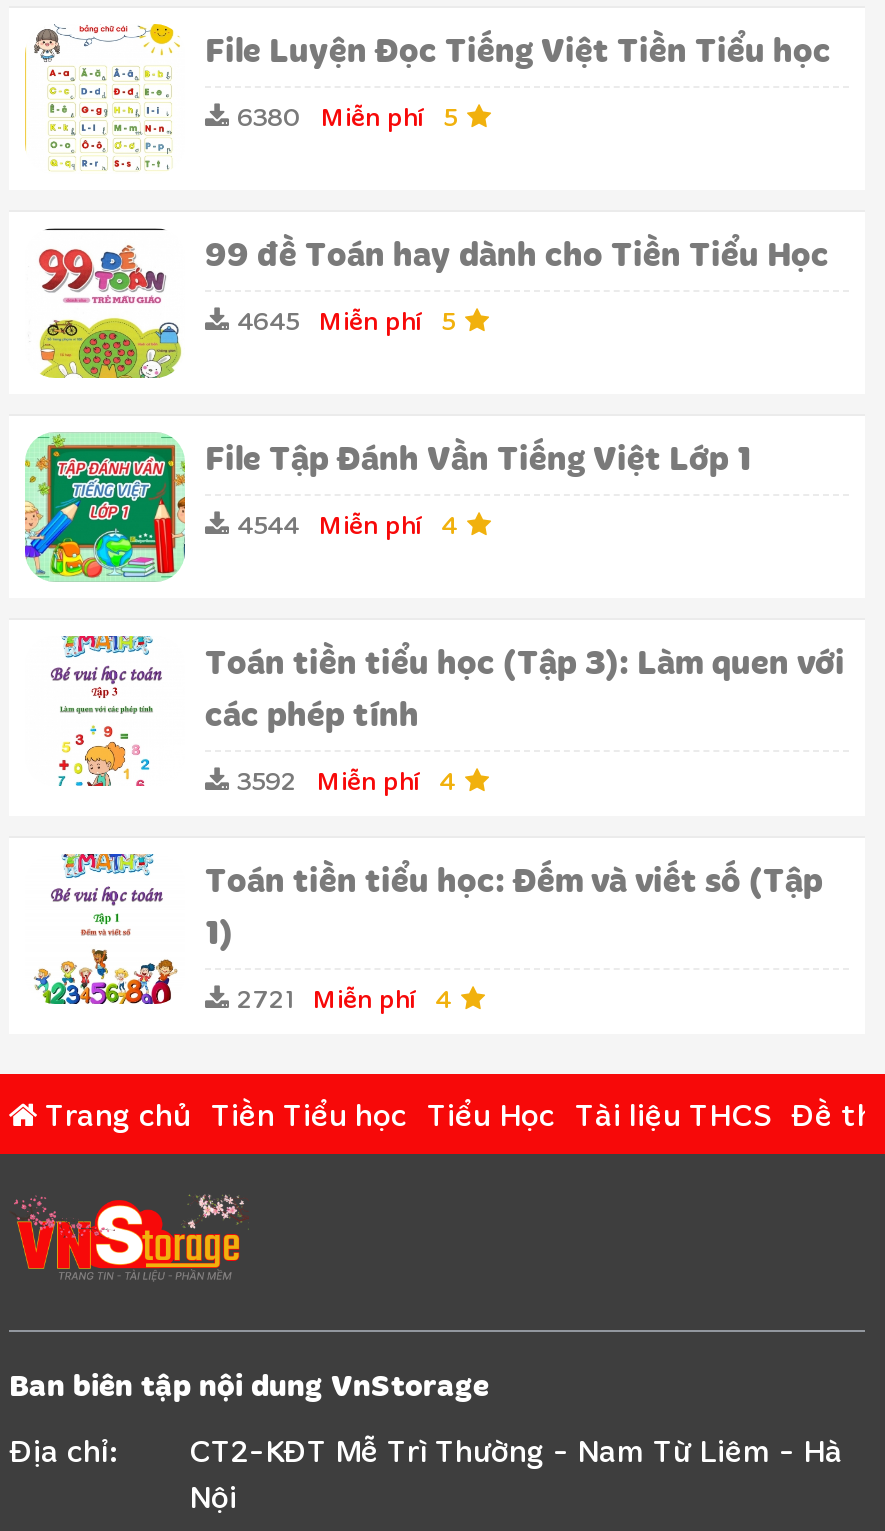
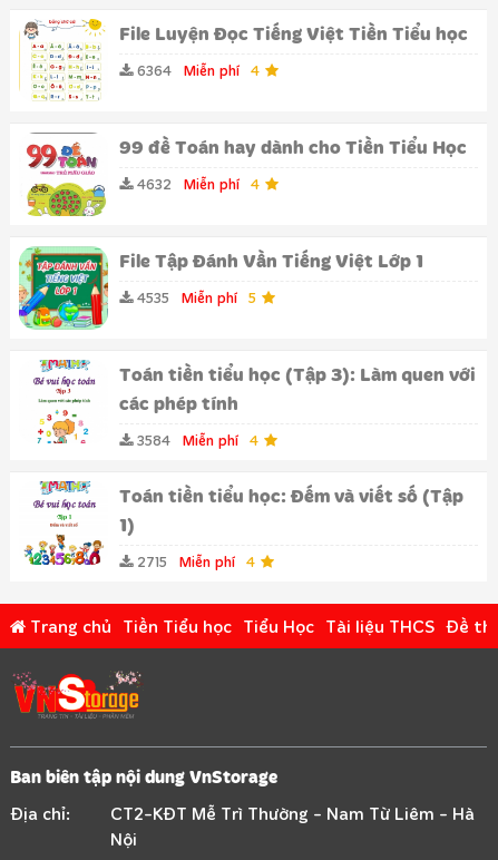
[229,98,457,134] 6380 Miễn phí 5 -> [133,60,260,80] 6364 Miễn phí 4
[229,302,455,338] 4645 Miễn phí 5 -> [133,174,260,194] 4632 Miễn phí 4
[229,506,457,542] 4544 Miễn phí 4 -> [133,287,256,307] 4535 Miễn phí 5
[229,762,455,798] 3592 Miễn phí 4 -> [133,430,258,450] 3584 Miễn phí 4
[229,980,451,1016] 2721 Miễn phí 4 -> [133,551,255,571] 2715 Miễn phí 4

